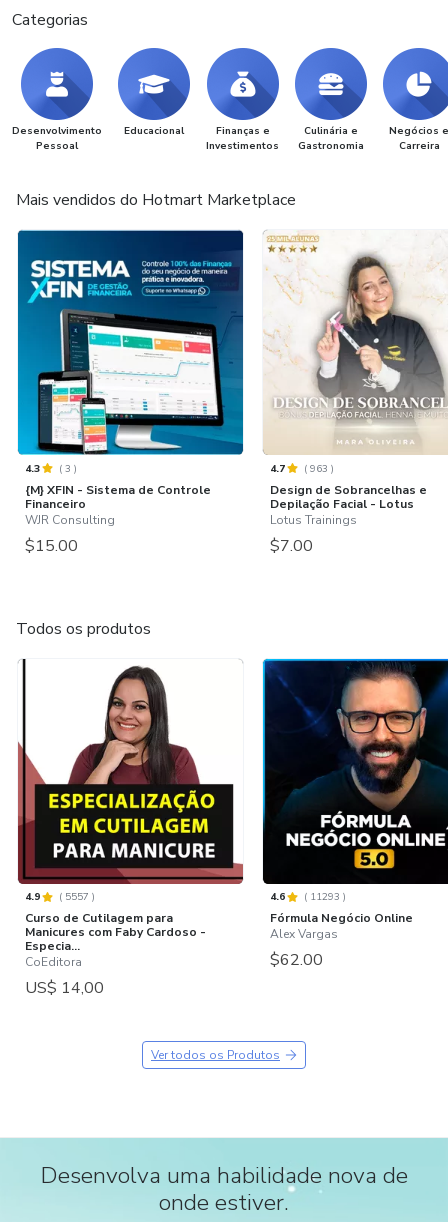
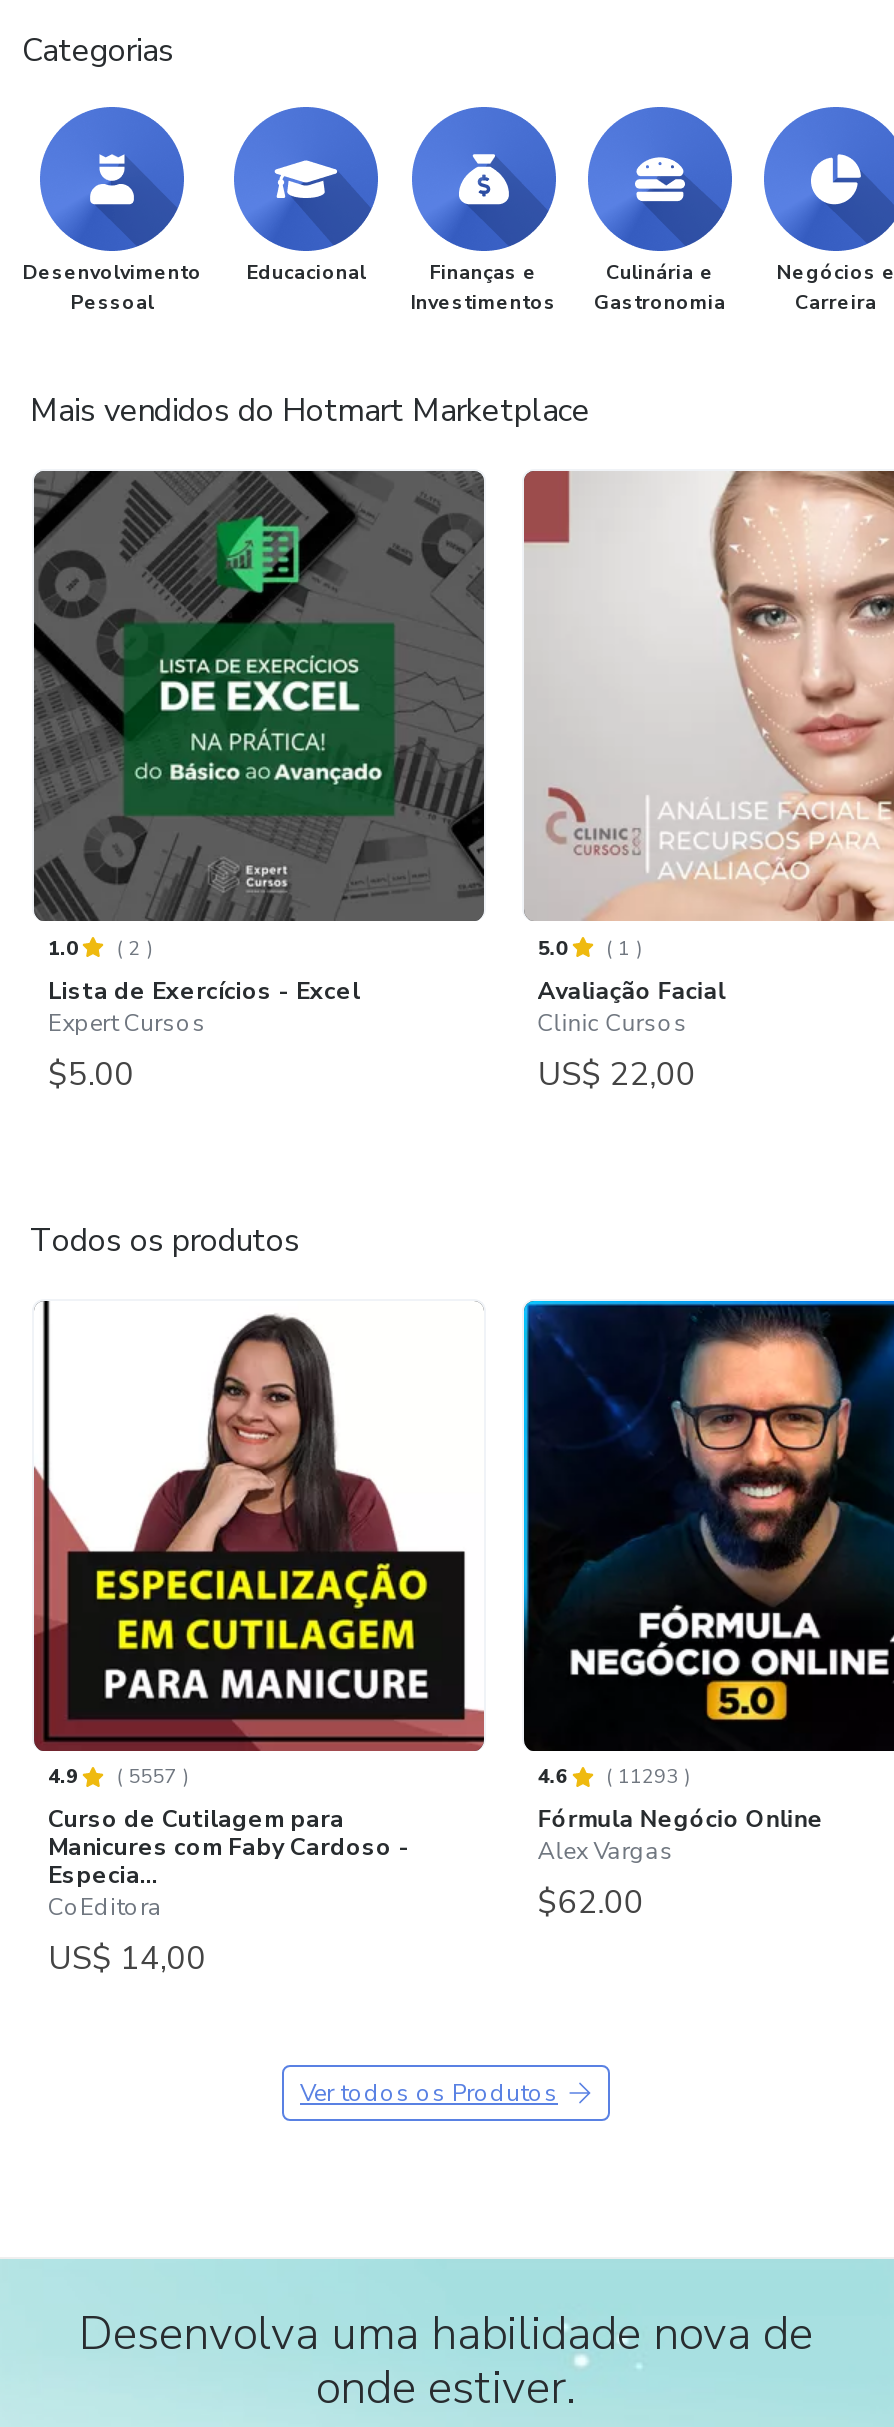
[17,229,244,557] [image] | 4.3 | (3) | {M} XFIN - Sistema de Controle | Financeiro | WJR Consulting | $15.00 -> [32,469,486,1097] [image] | 1.0 | (2) | Lista de Exercícios - Excel | Expert Cursos | $5.00
[263,234,445,557] [image] | 4.7 | (963) | Design de Sobrancelhas e | Depilação Facial - Lotus | Lotus Trainings | $7.00 -> [522,469,888,1097] [image] | 5.0 | (1) | Avaliação Facial | Clinic Cursos | US$ 22,00

